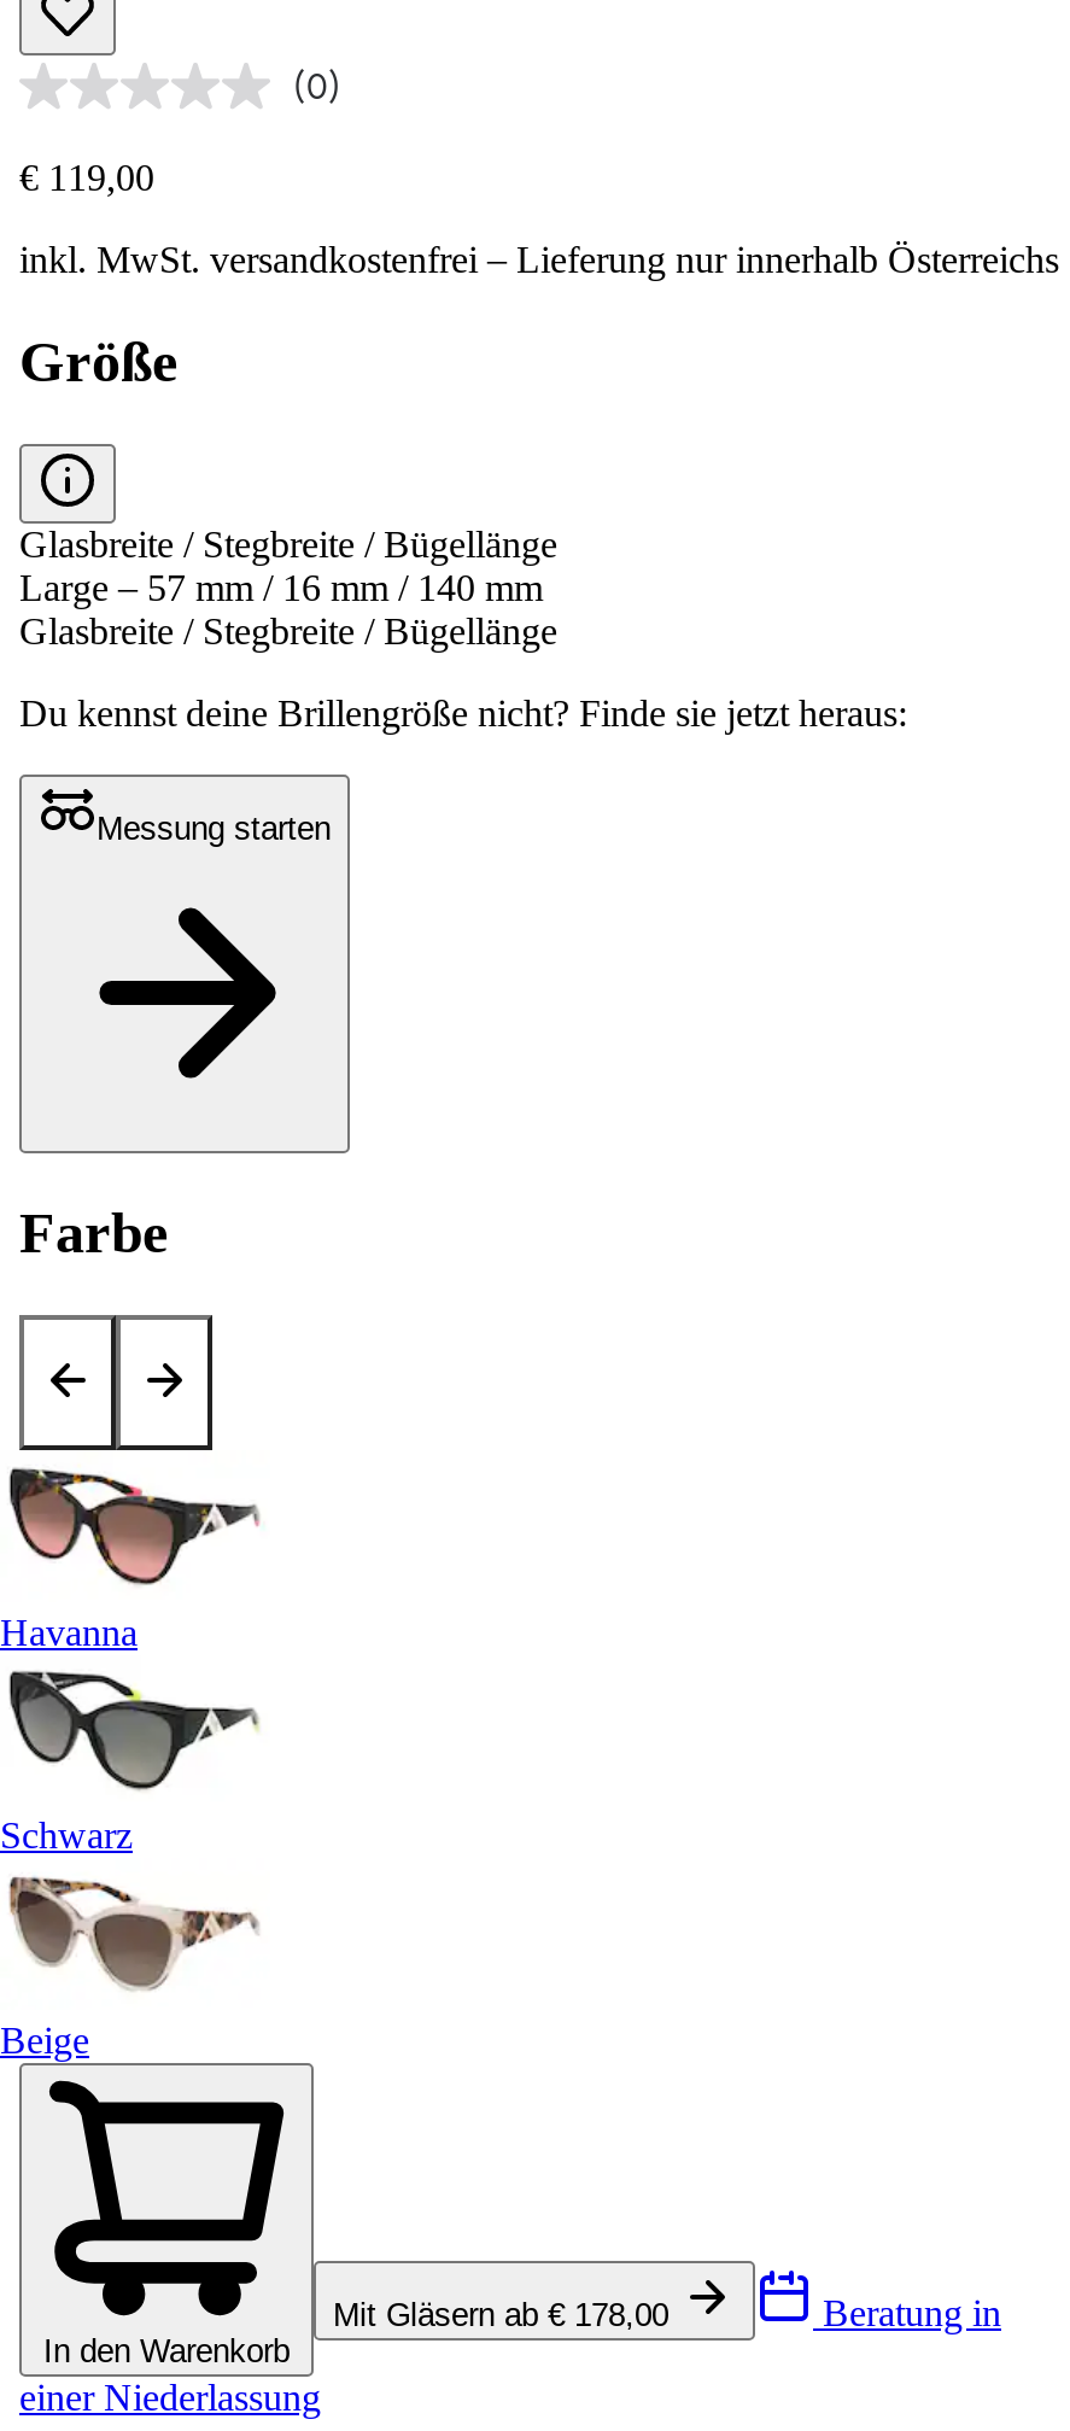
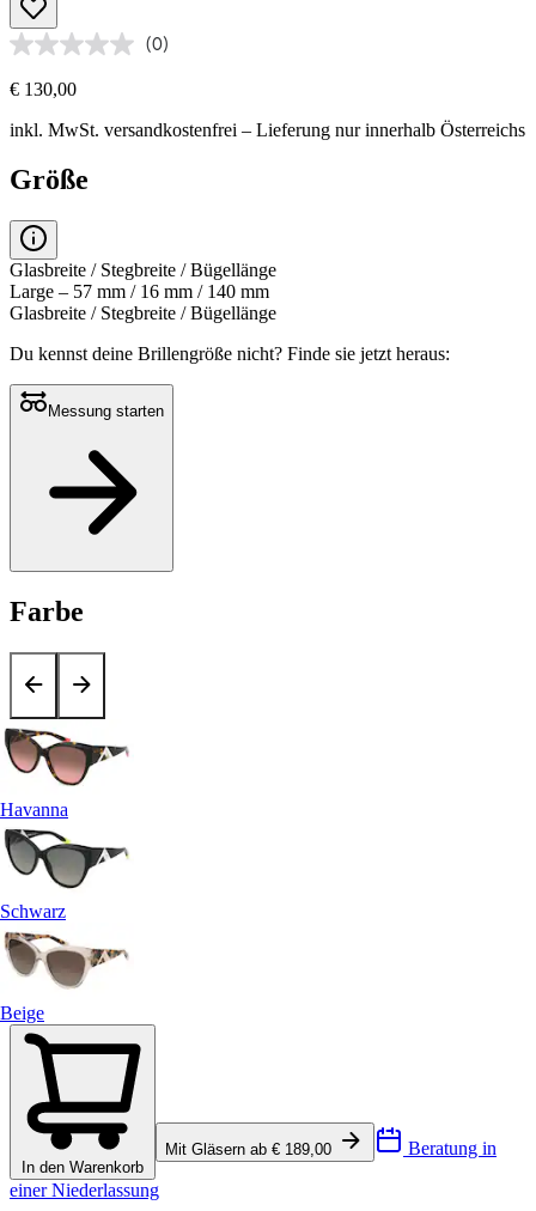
[19,158,154,199] € 119,00 -> [10,78,77,99] € 130,00
[333,2297,678,2333] Mit Gläsern ab € 178,00 -> [165,1141,336,1158] Mit Gläsern ab € 189,00

